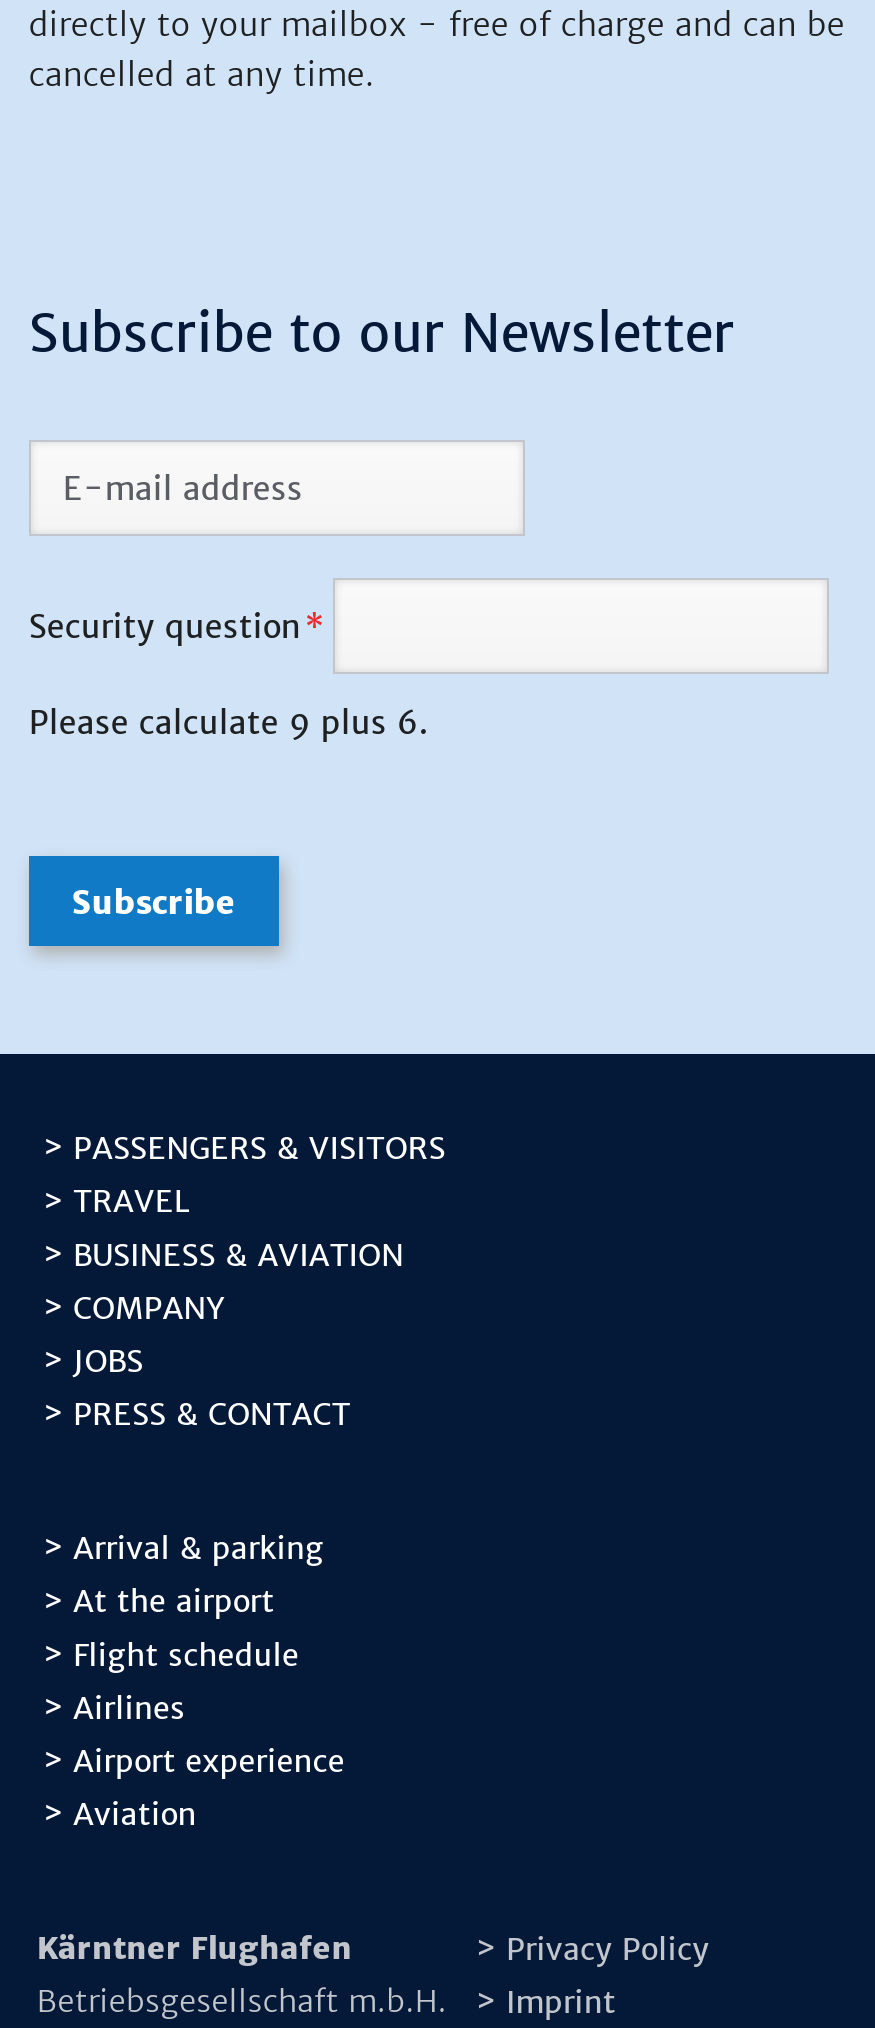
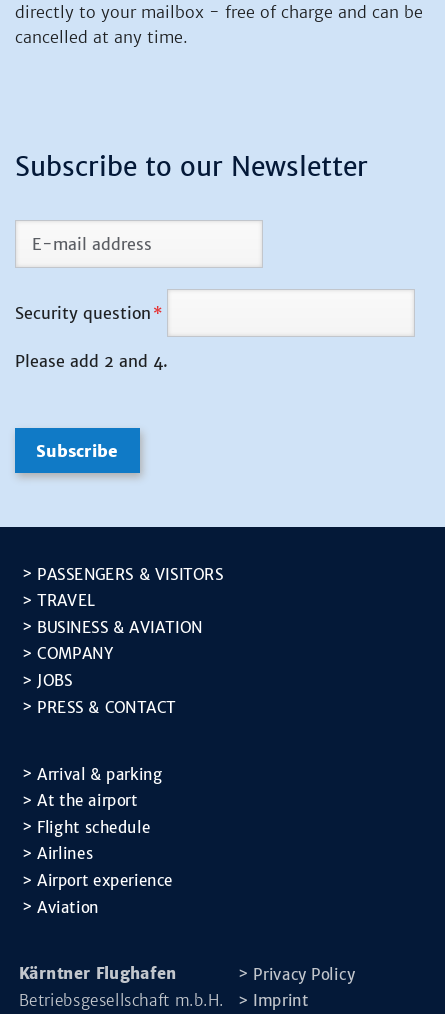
[29,703,429,743] Please calculate 9 plus 6. -> [15,351,168,371] Please add 2 and 4.

